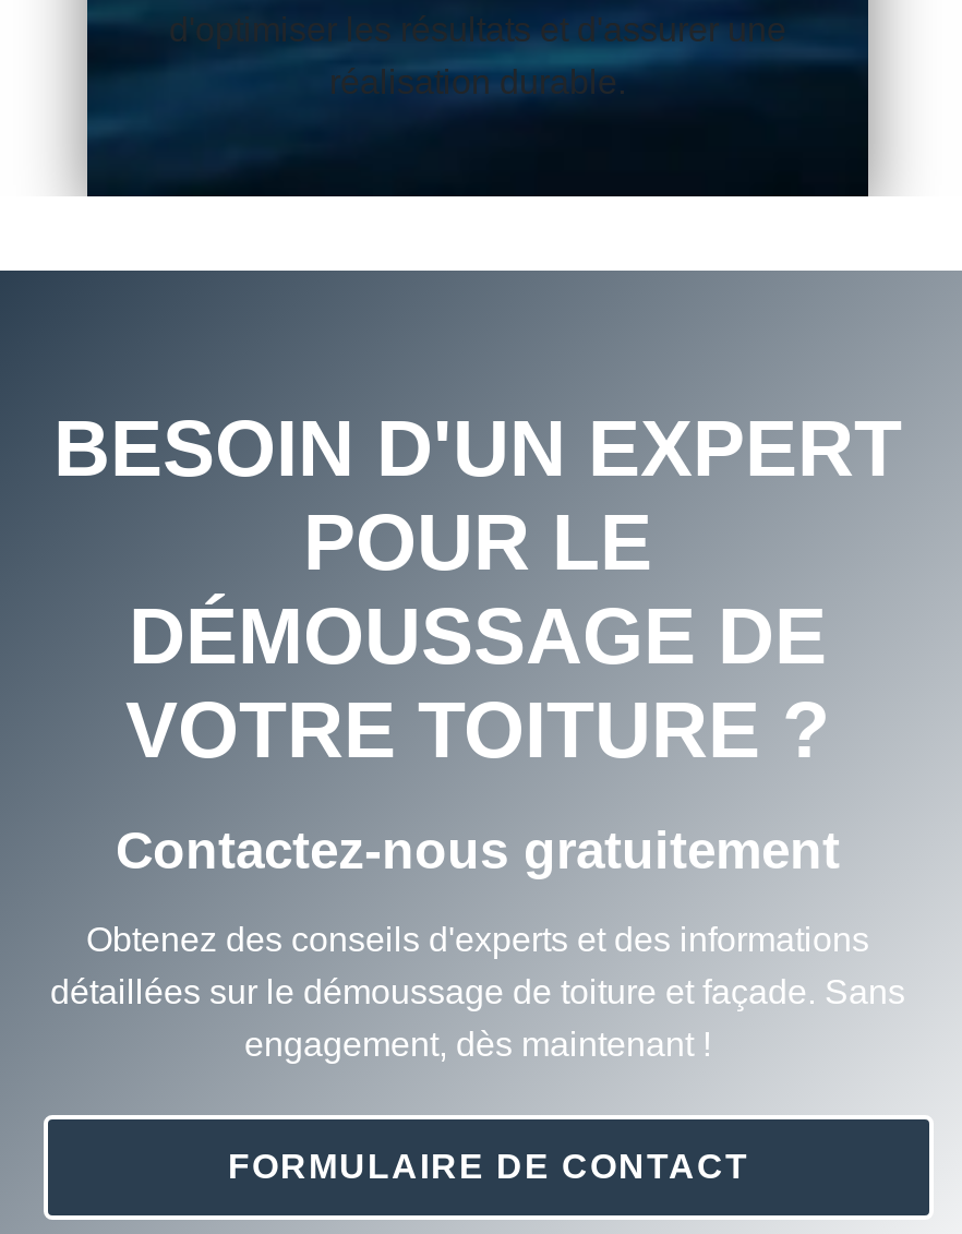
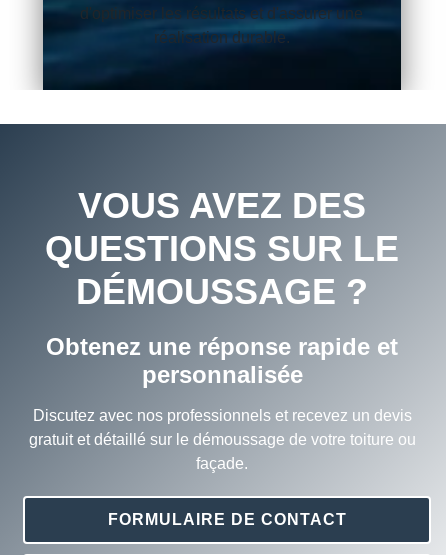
[53,404,902,775] BESOIN D'UN EXPERT | POUR LE | DÉMOUSSAGE DE | VOTRE TOITURE ? -> [45,185,399,312] VOUS AVEZ DES | QUESTIONS SUR LE | DÉMOUSSAGE ?
[116,820,840,879] Contactez-nous gratuitement -> [46,333,398,388] Obtenez une réponse rapide et | personnalisée
[50,921,905,1063] Obtenez des conseils d'experts et des informations | détaillées sur le démoussage de toiture et façade. Sans | engagement, dès maintenant ! -> [28,407,415,472] Discutez avec nos professionnels et recevez un devis | gratuit et détaillé sur le démoussage de votre toiture ou | façade.

